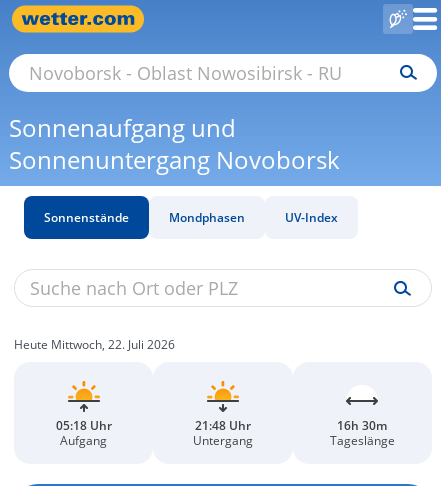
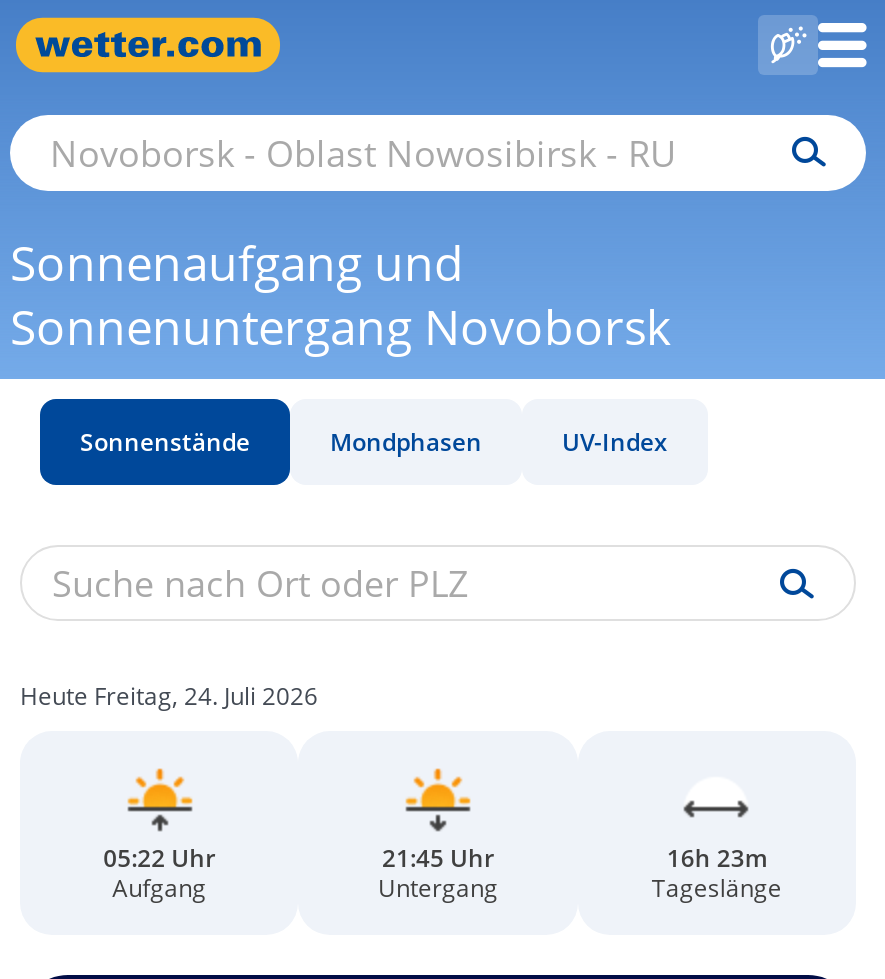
[14,336,175,353] Heute Mittwoch, 22. Juli 2026 -> [20,679,318,713] Heute Freitag, 24. Juli 2026
[56,417,112,434] 05:18 Uhr -> [103,841,215,875] 05:22 Uhr
[195,417,251,434] 21:48 Uhr -> [382,841,494,875] 21:45 Uhr
[337,417,387,434] 16h 30m -> [667,841,767,875] 16h 23m

